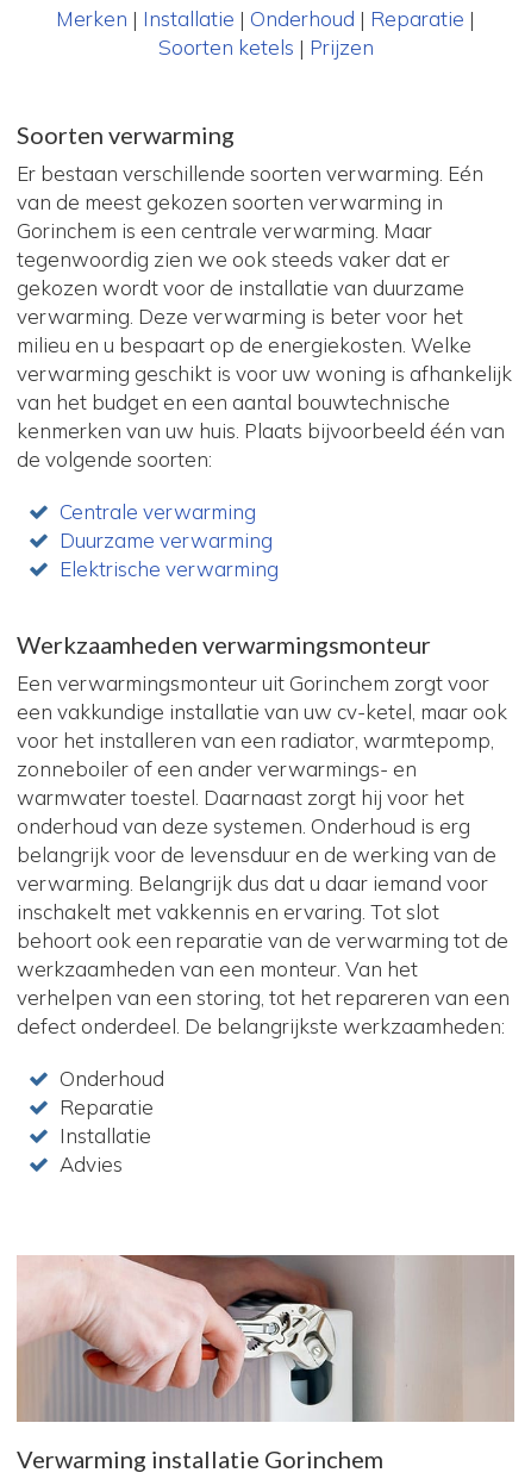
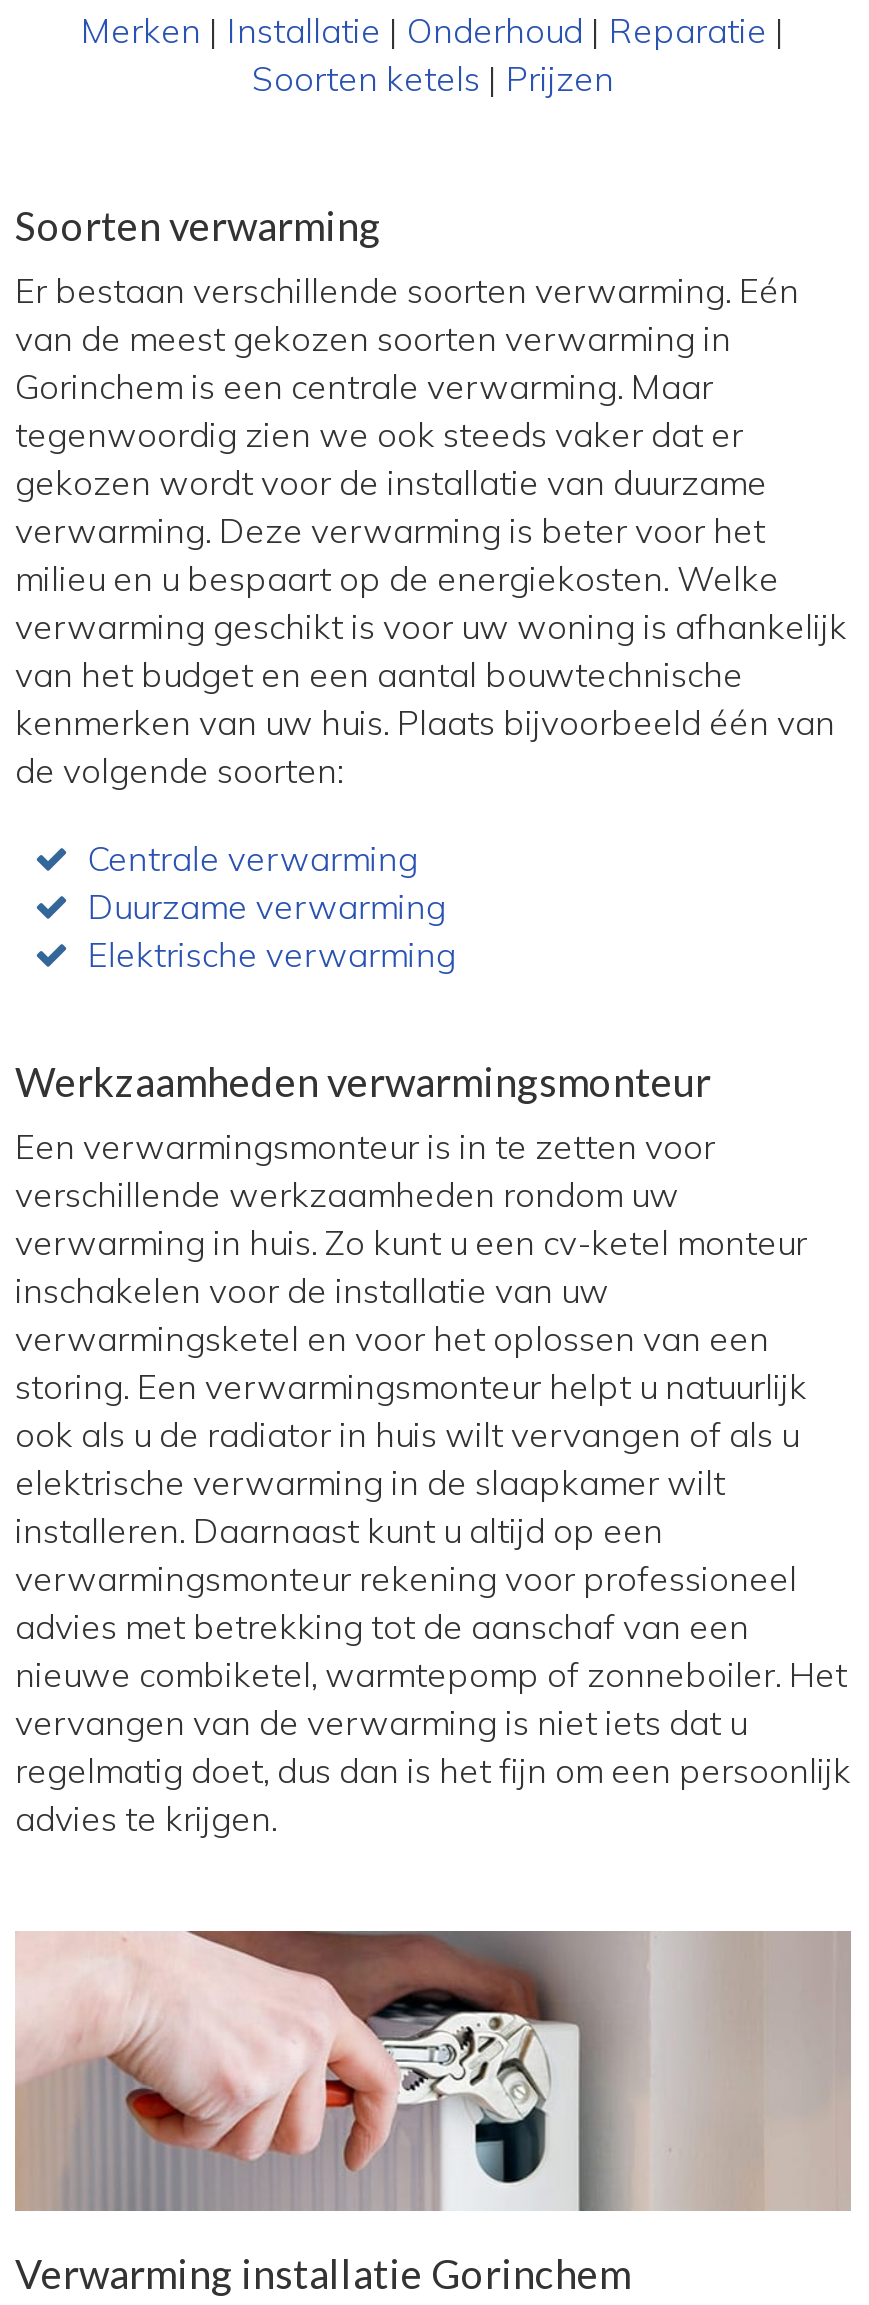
[17,671,510,1177] Een verwarmingsmonteur uit Gorinchem zorgt voor | een vakkundige installatie van uw cv-ketel, maar ook | voor het installeren van een radiator, warmtepomp, | zonneboiler of een ander verwarmings- en | warmwater toestel. Daarnaast zorgt hij voor het | onderhoud van deze systemen. Onderhoud is erg | belangrijk voor de levensduur en de werking van de | verwarming. Belangrijk dus dat u daar iemand voor | inschakelt met vakkennis en ervaring. Tot slot | behoort ook een reparatie van de verwarming tot de | werkzaamheden van een monteur. Van het | verhelpen van een storing, tot het repareren van een | defect onderdeel. De belangrijkste werkzaamheden: | Onderhoud | Reparatie | Installatie | Advies -> [15,1125,851,1839] Een verwarmingsmonteur is in te zetten voor | verschillende werkzaamheden rondom uw | verwarming in huis. Zo kunt u een cv-ketel monteur | inschakelen voor de installatie van uw | verwarmingsketel en voor het oplossen van een | storing. Een verwarmingsmonteur helpt u natuurlijk | ook als u de radiator in huis wilt vervangen of als u | elektrische verwarming in de slaapkamer wilt | installeren. Daarnaast kunt u altijd op een | verwarmingsmonteur rekening voor professioneel | advies met betrekking tot de aanschaf van een | nieuwe combiketel, warmtepomp of zonneboiler. Het | vervangen van de verwarming is niet iets dat u | regelmatig doet, dus dan is het fijn om een persoonlijk | advies te krijgen.

